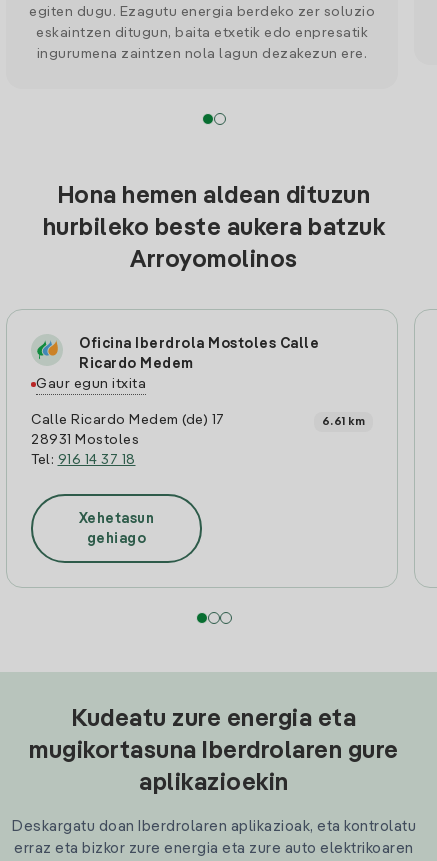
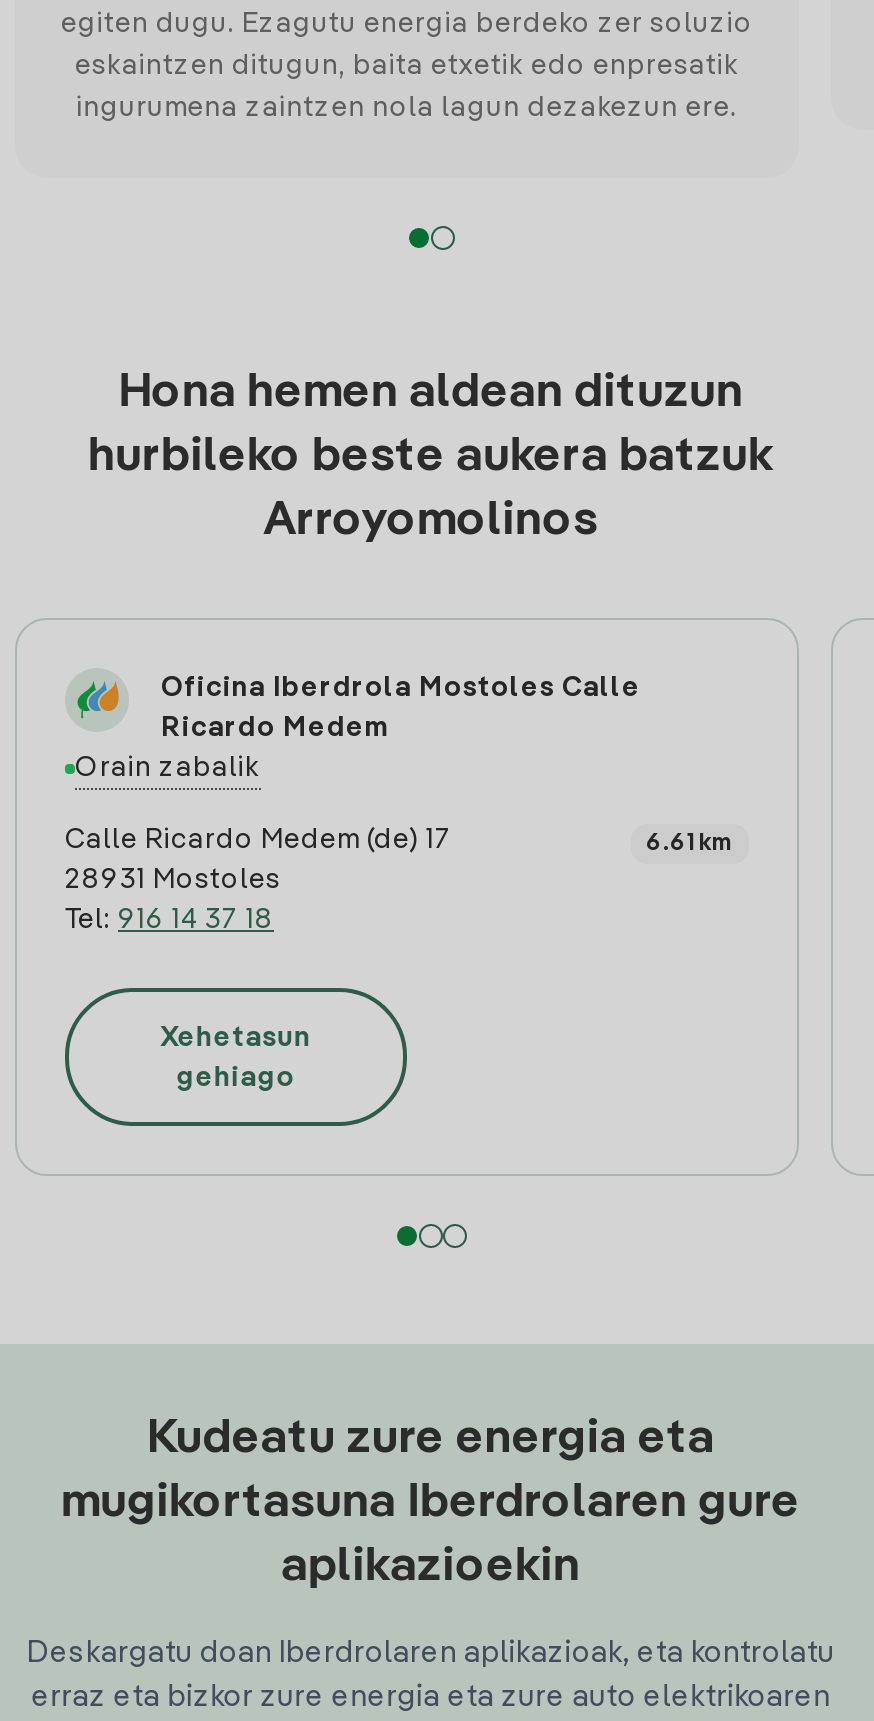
[36,377,146,391] Gaur egun itxita -> [75,754,260,782] Orain zabalik

